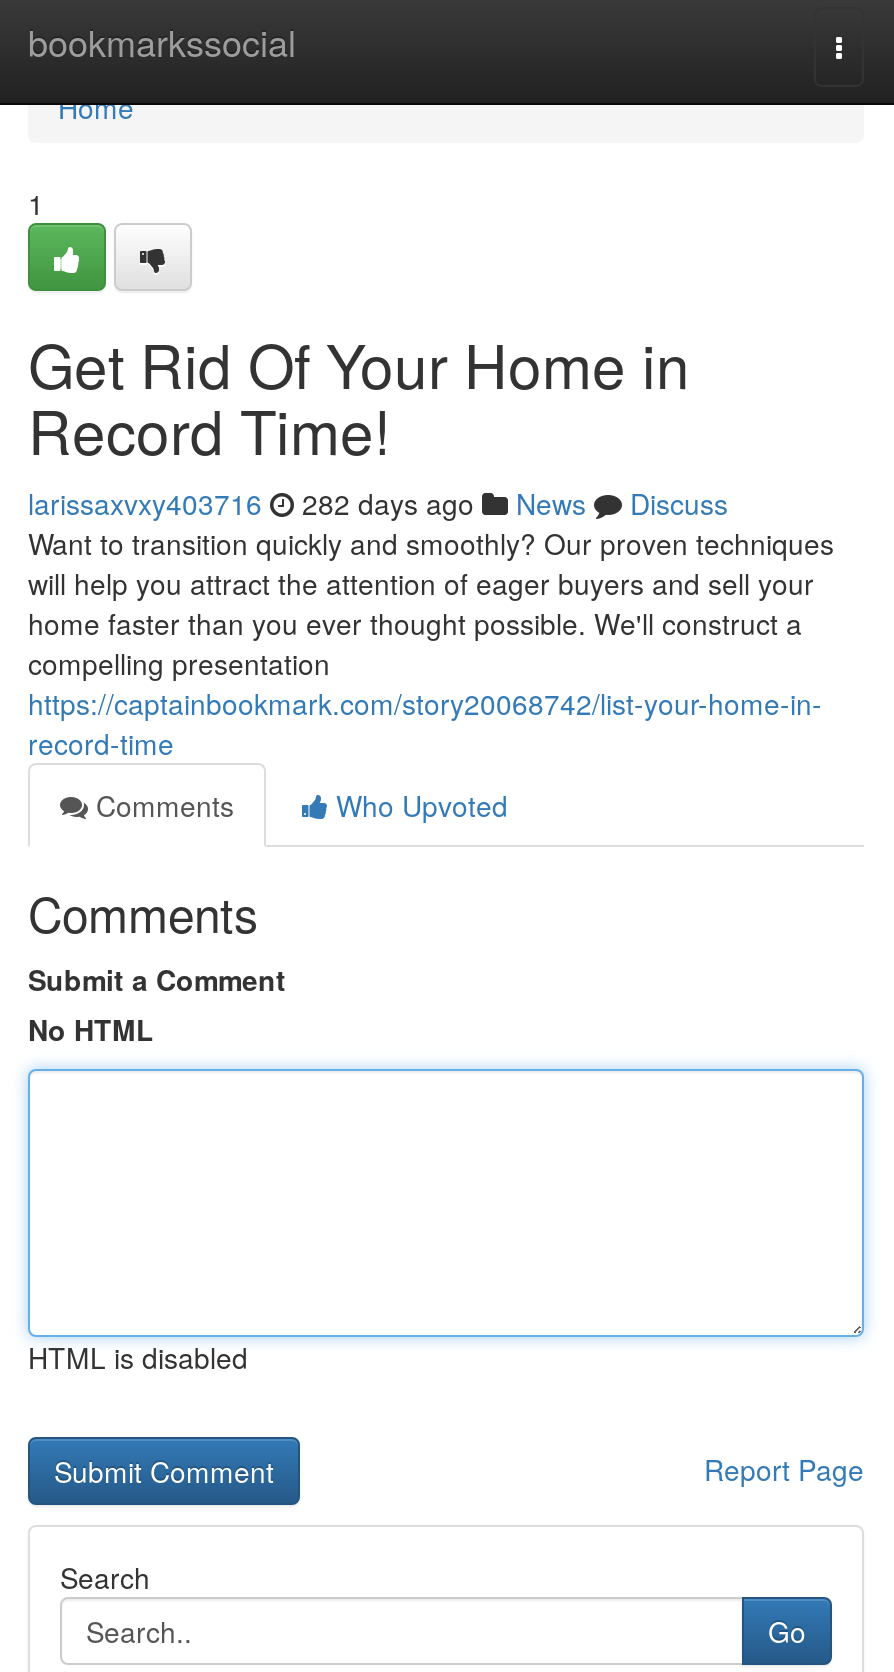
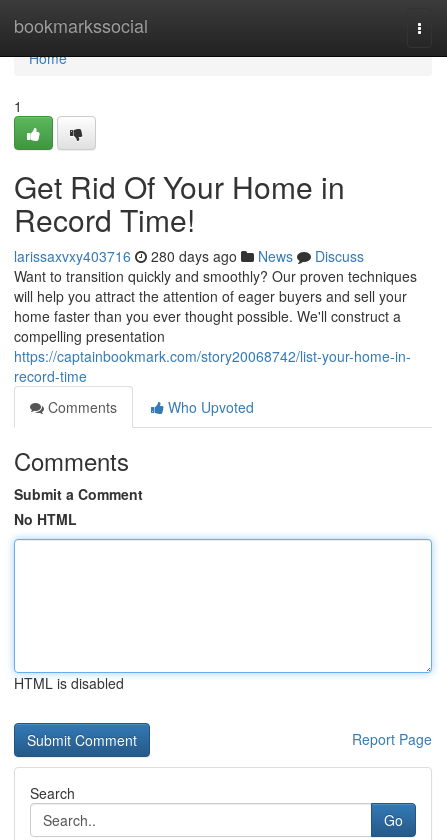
[28,483,728,523] larissaxvxy403716 282 days ago News Discuss -> [14,246,364,266] larissaxvxy403716 280 days ago News Discuss

